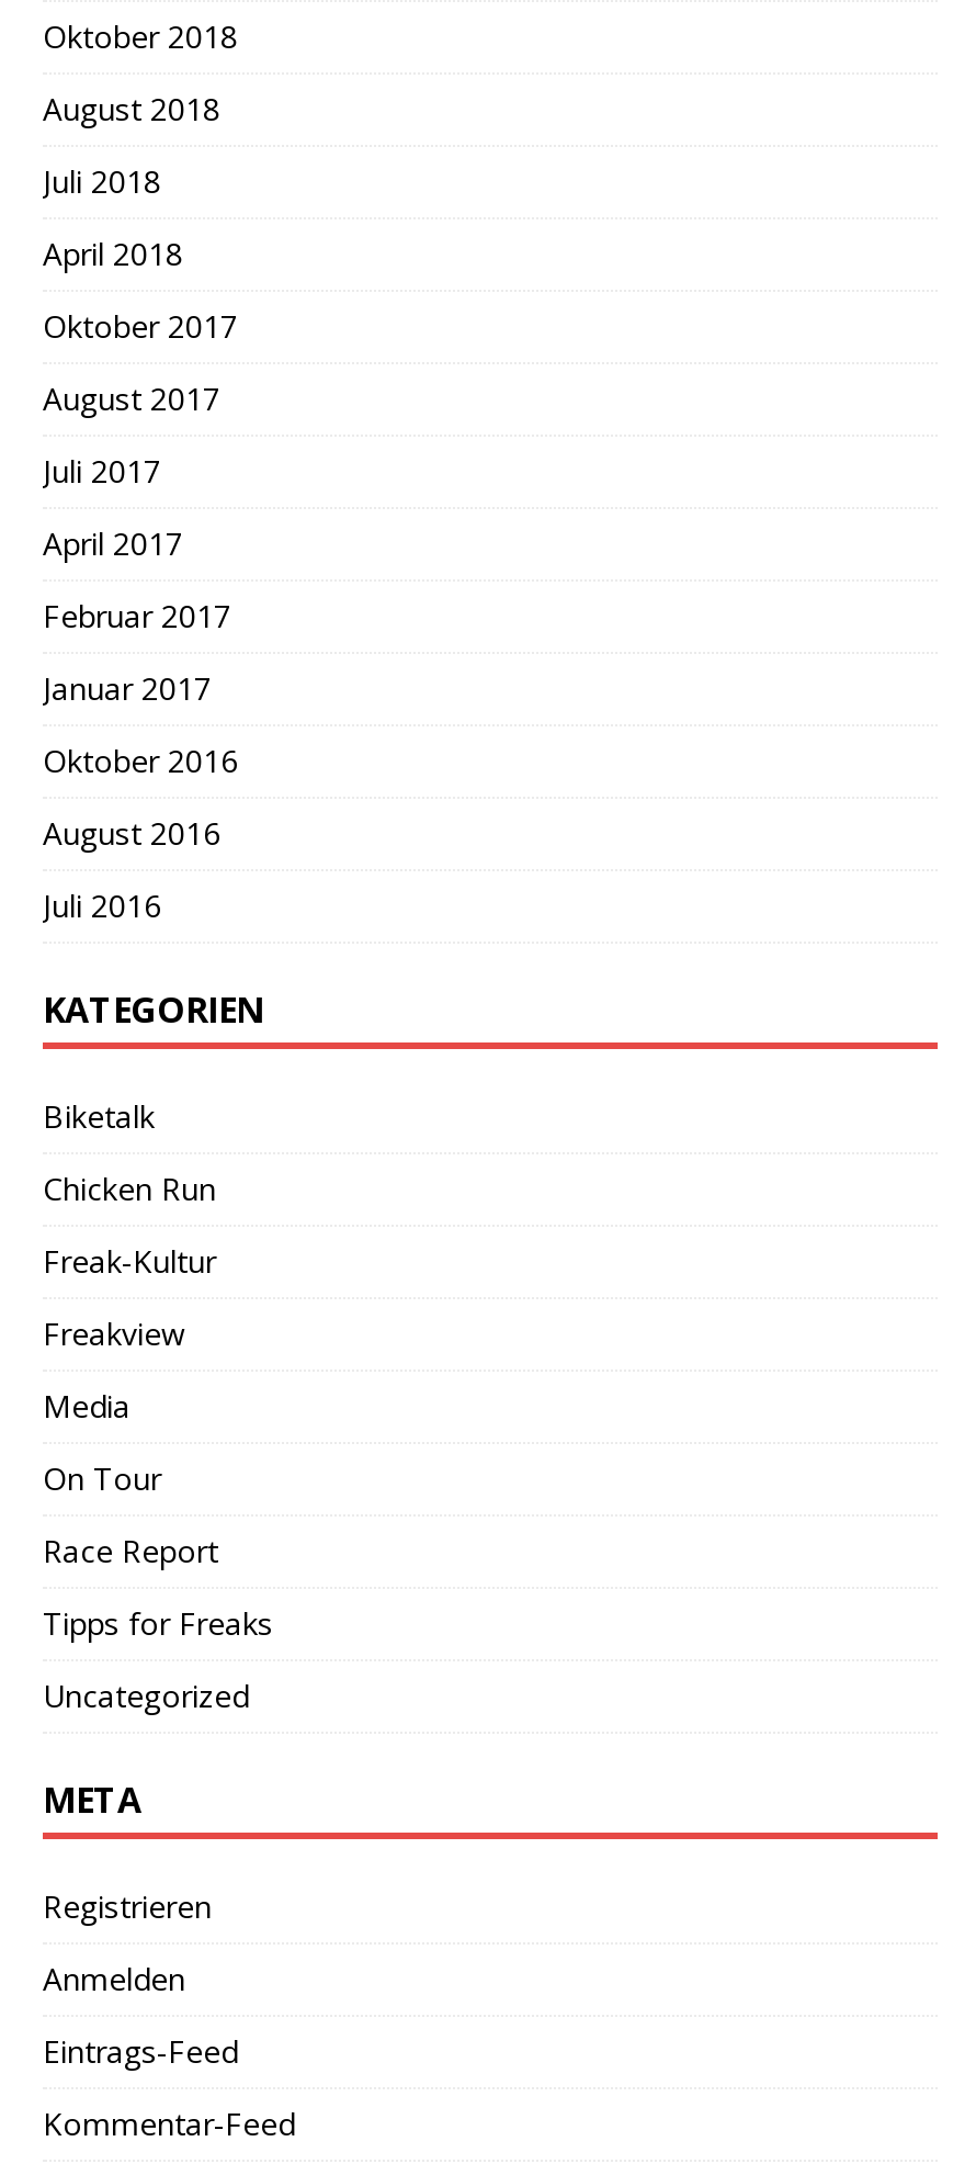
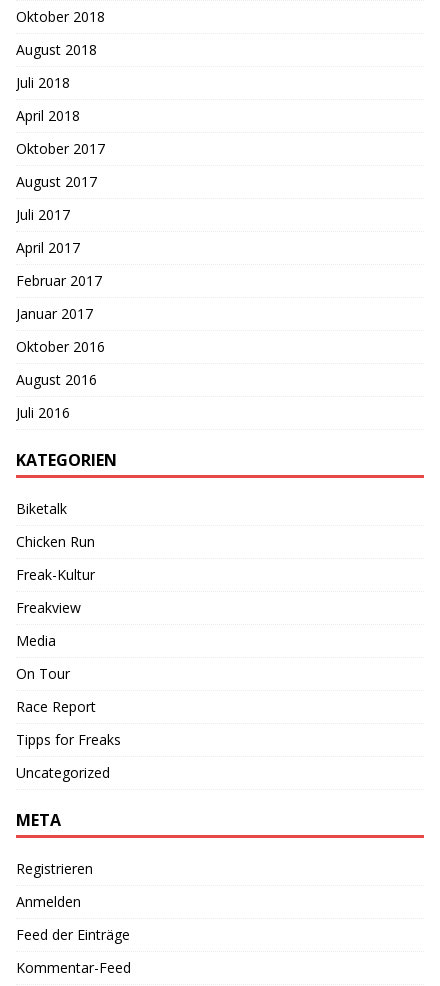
[43,2030,238,2072] Eintrags-Feed -> [16,925,130,944] Feed der Einträge

